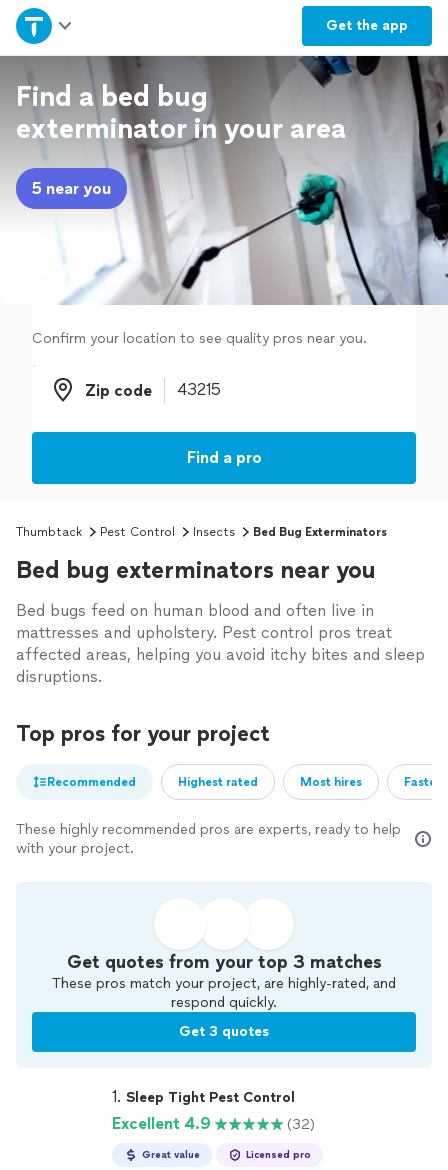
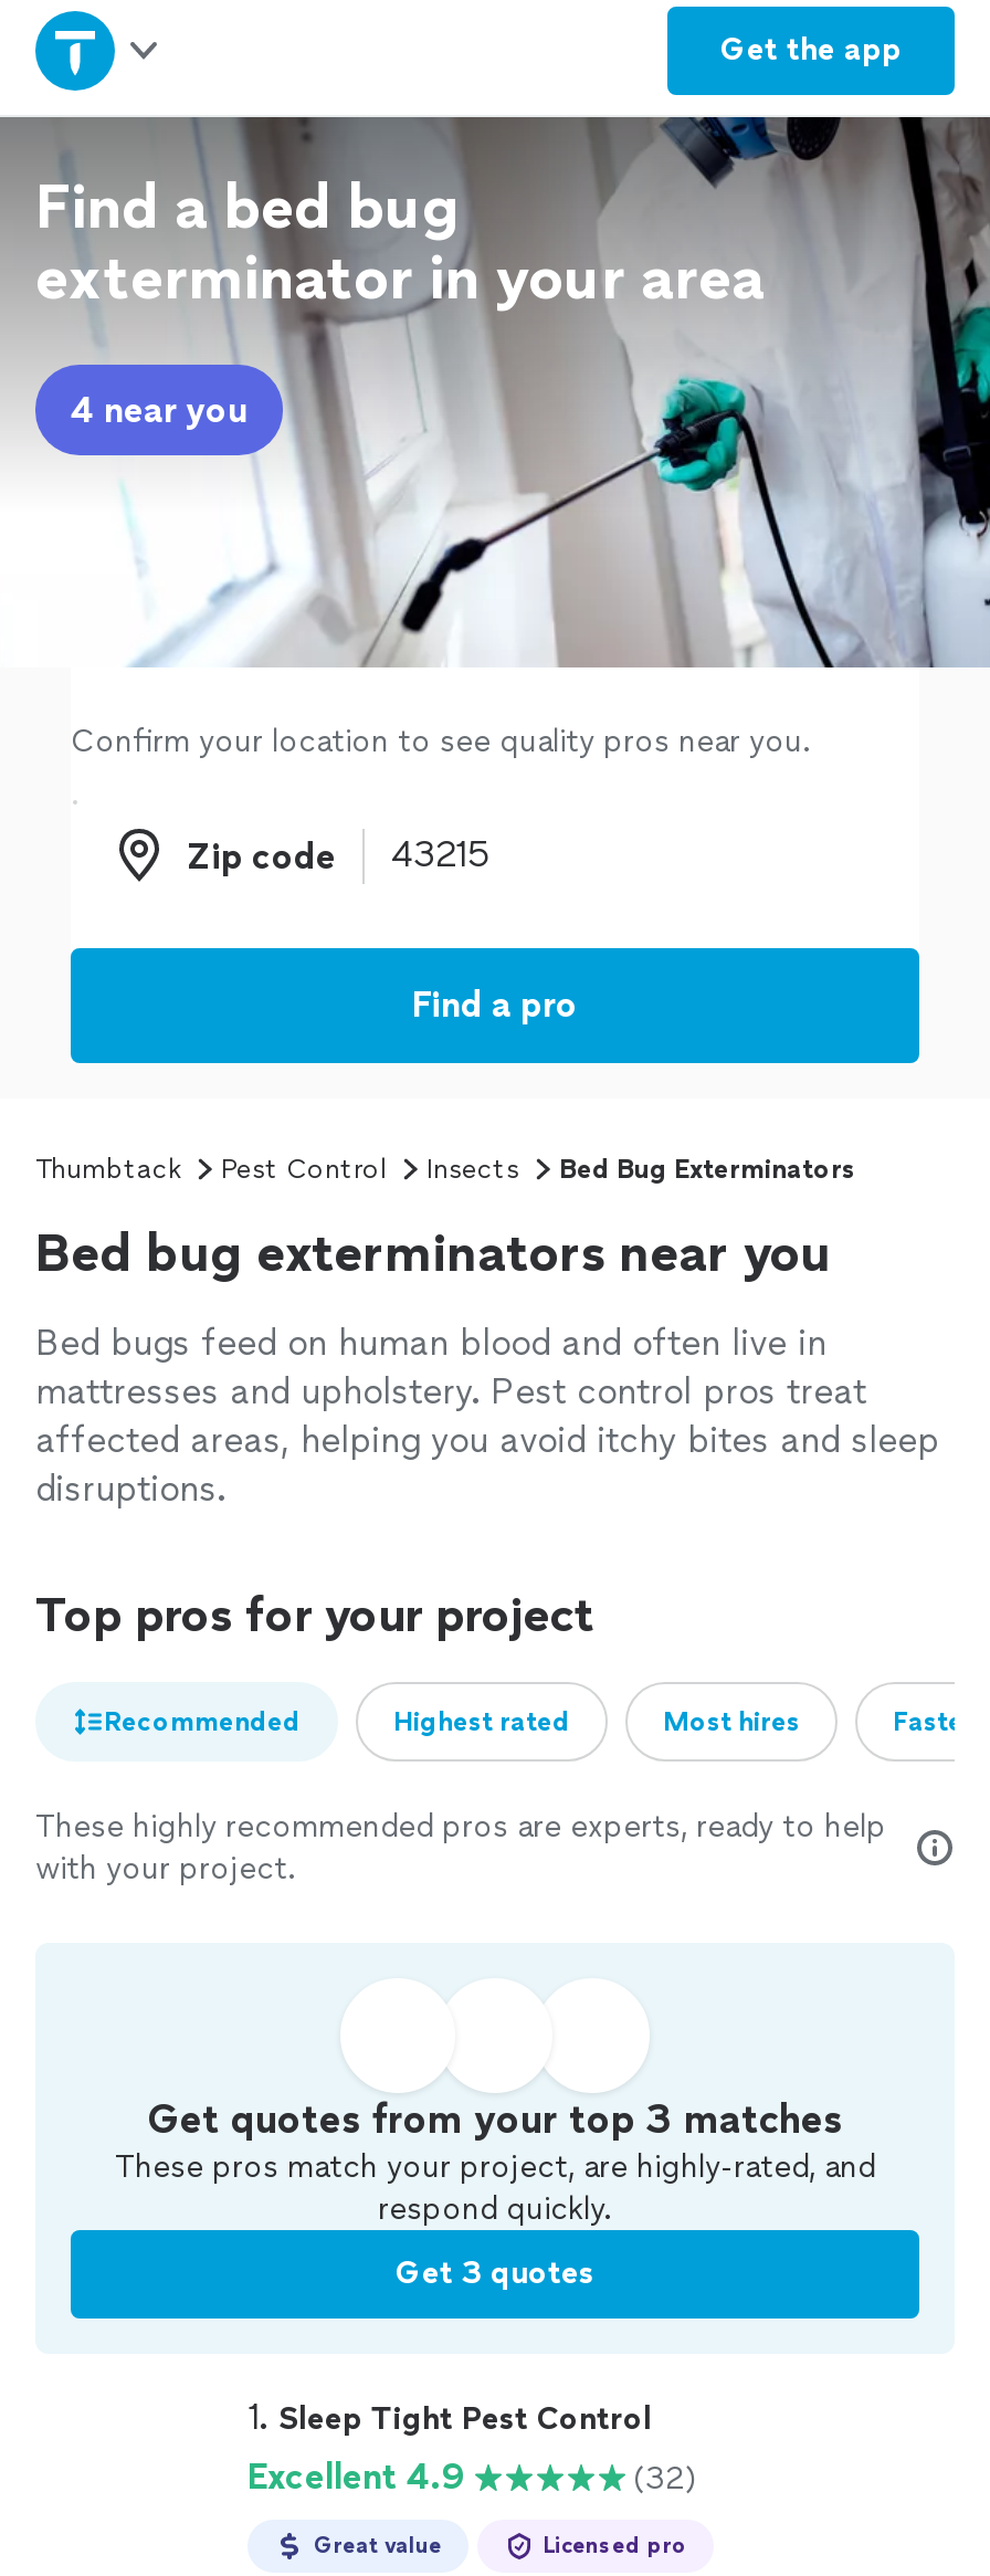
[32,179,111,198] 5 near you -> [71,389,247,431] 4 near you

